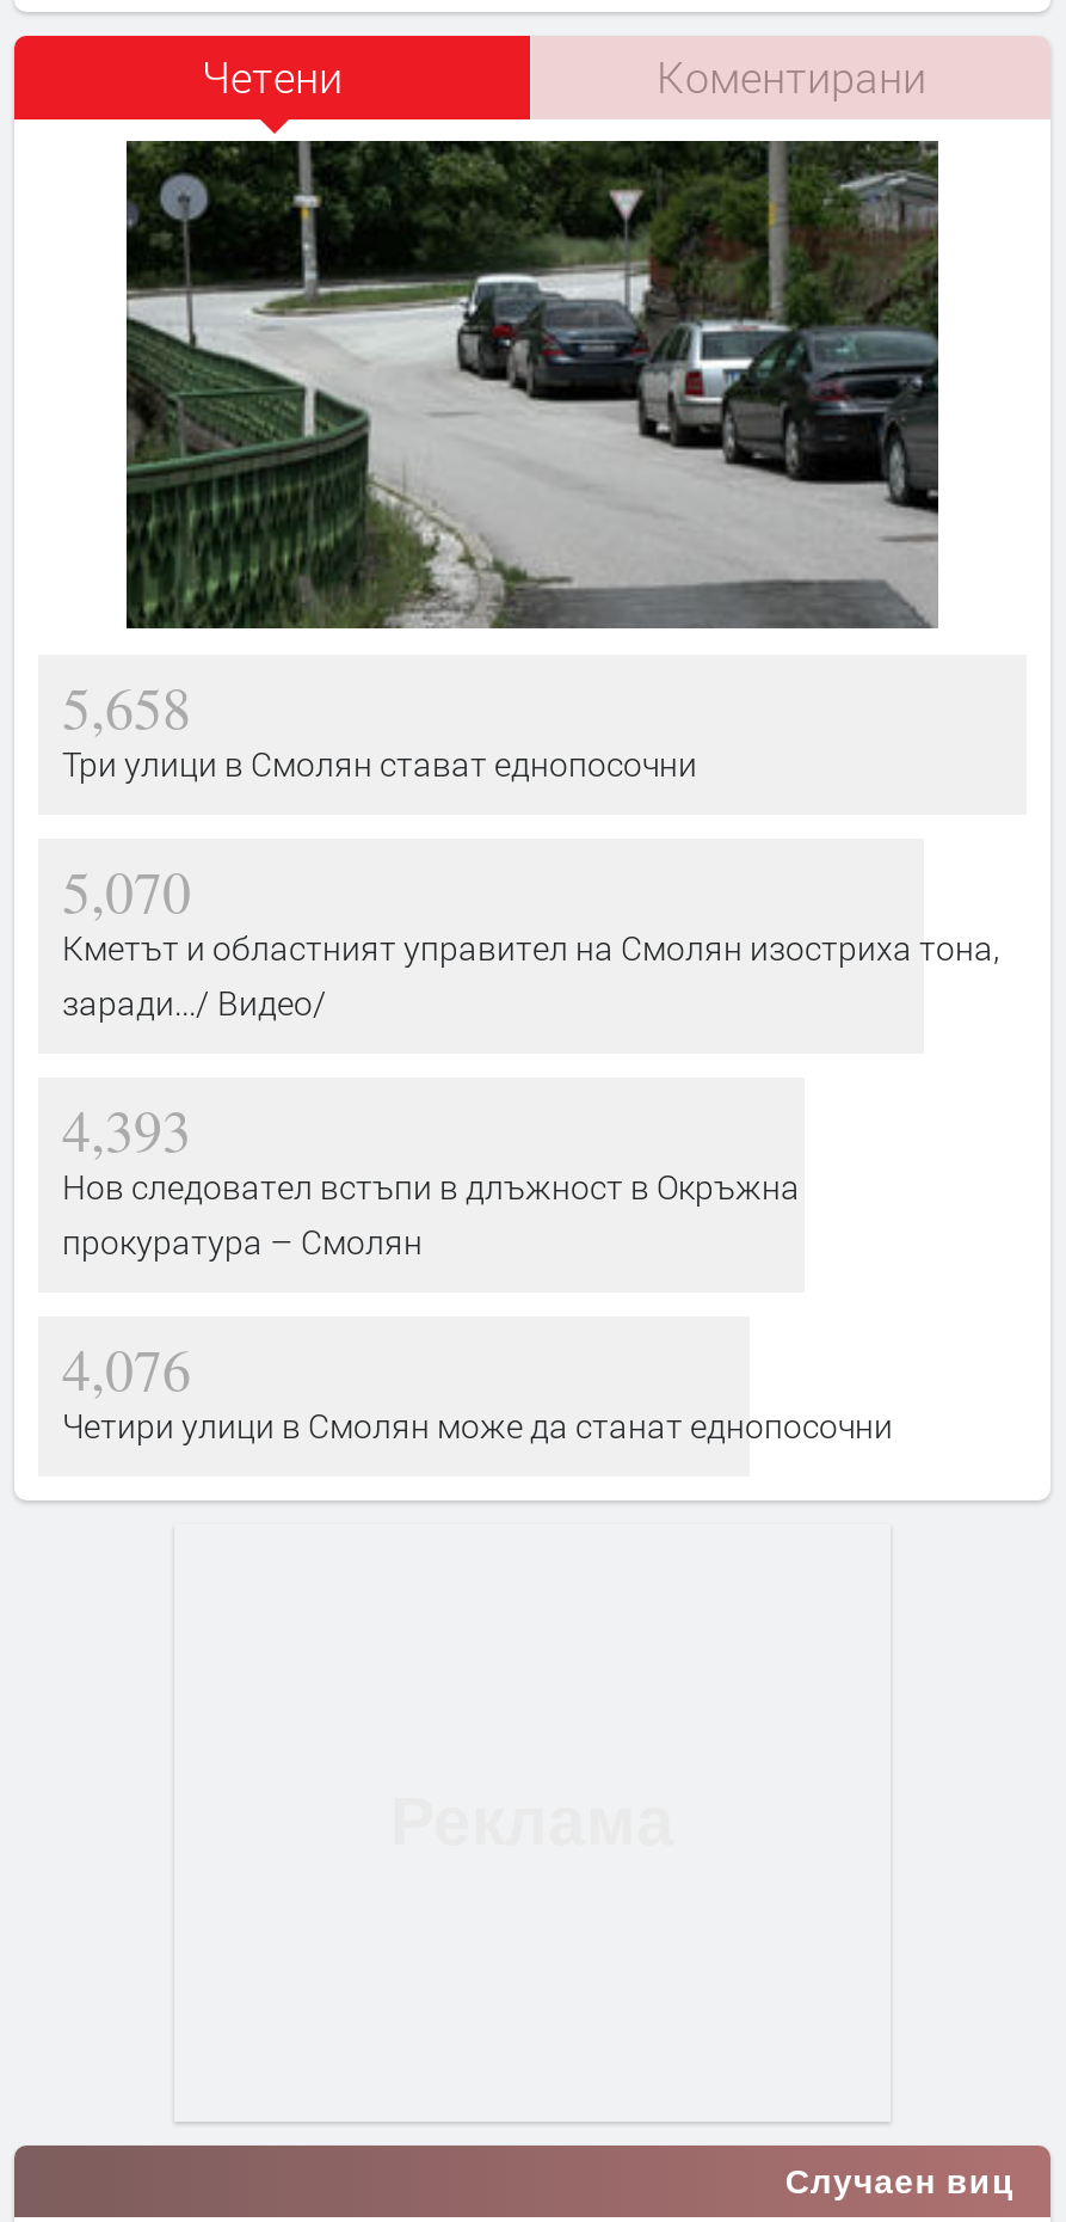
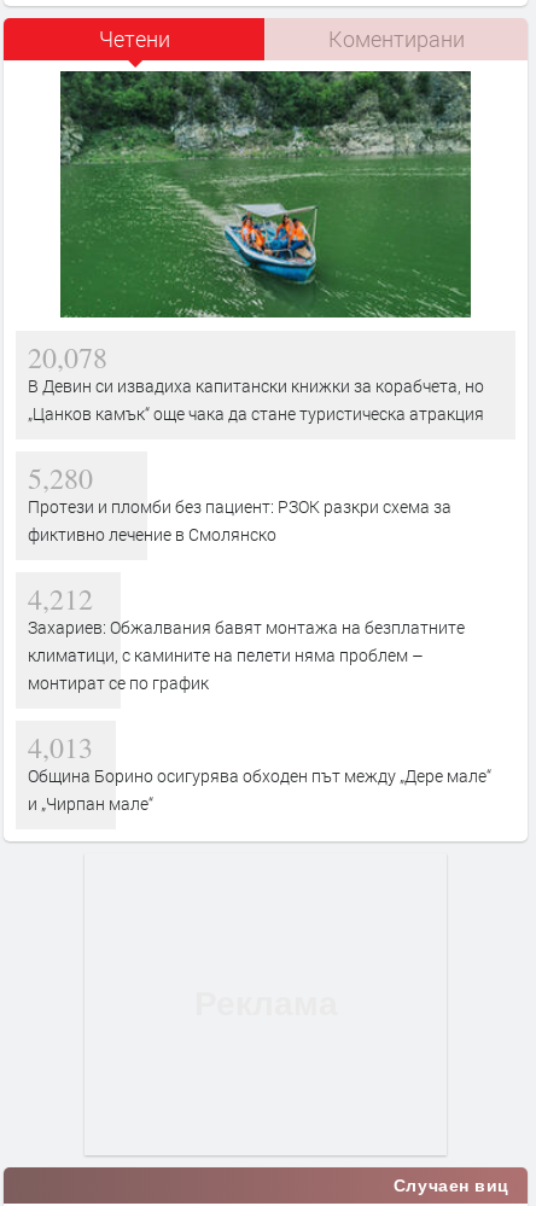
[124,139,941,557] [image] -> [59,70,471,319] [image]
[62,669,697,786] 5,658 | Три улици в Смолян стават еднопосочни -> [28,338,484,425] 20,078 | В Девин си извадиха капитански книжки за корабчета, но | „Цанков камък“ още чака да стане туристическа атракция
[62,853,1000,1025] 5,070 | Кметът и областният управител на Смолян изостриха тона, | заради.../ Видео/ -> [28,459,451,546] 5,280 | Протези и пломби без пациент: РЗОК разкри схема за | фиктивно лечение в Смолянско
[62,1092,800,1264] 4,393 | Нов следовател встъпи в длъжност в Окръжна | прокуратура – Смолян -> [28,579,465,694] 4,212 | Захариев: Обжалвания бавят монтажа на безплатните | климатици, с камините на пелети няма проблем – | монтират се по график
[62,1331,893,1448] 4,076 | Четири улици в Смолян може да станат еднопосочни -> [28,728,491,815] 4,013 | Община Борино осигурява обходен път между „Дере мале“ | и „Чирпан мале“

